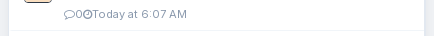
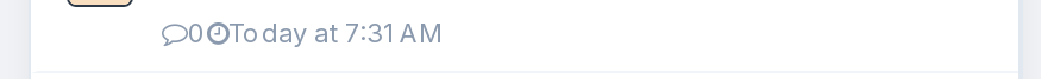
[75,7,187,21] 0 Today at 6:07 AM -> [188,17,443,50] 0 Today at 7:31 AM

